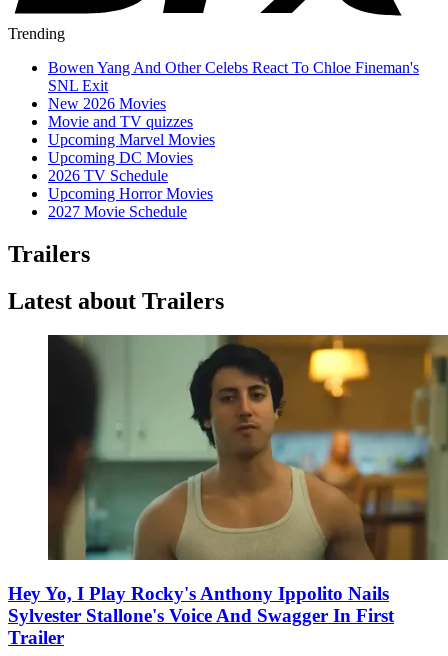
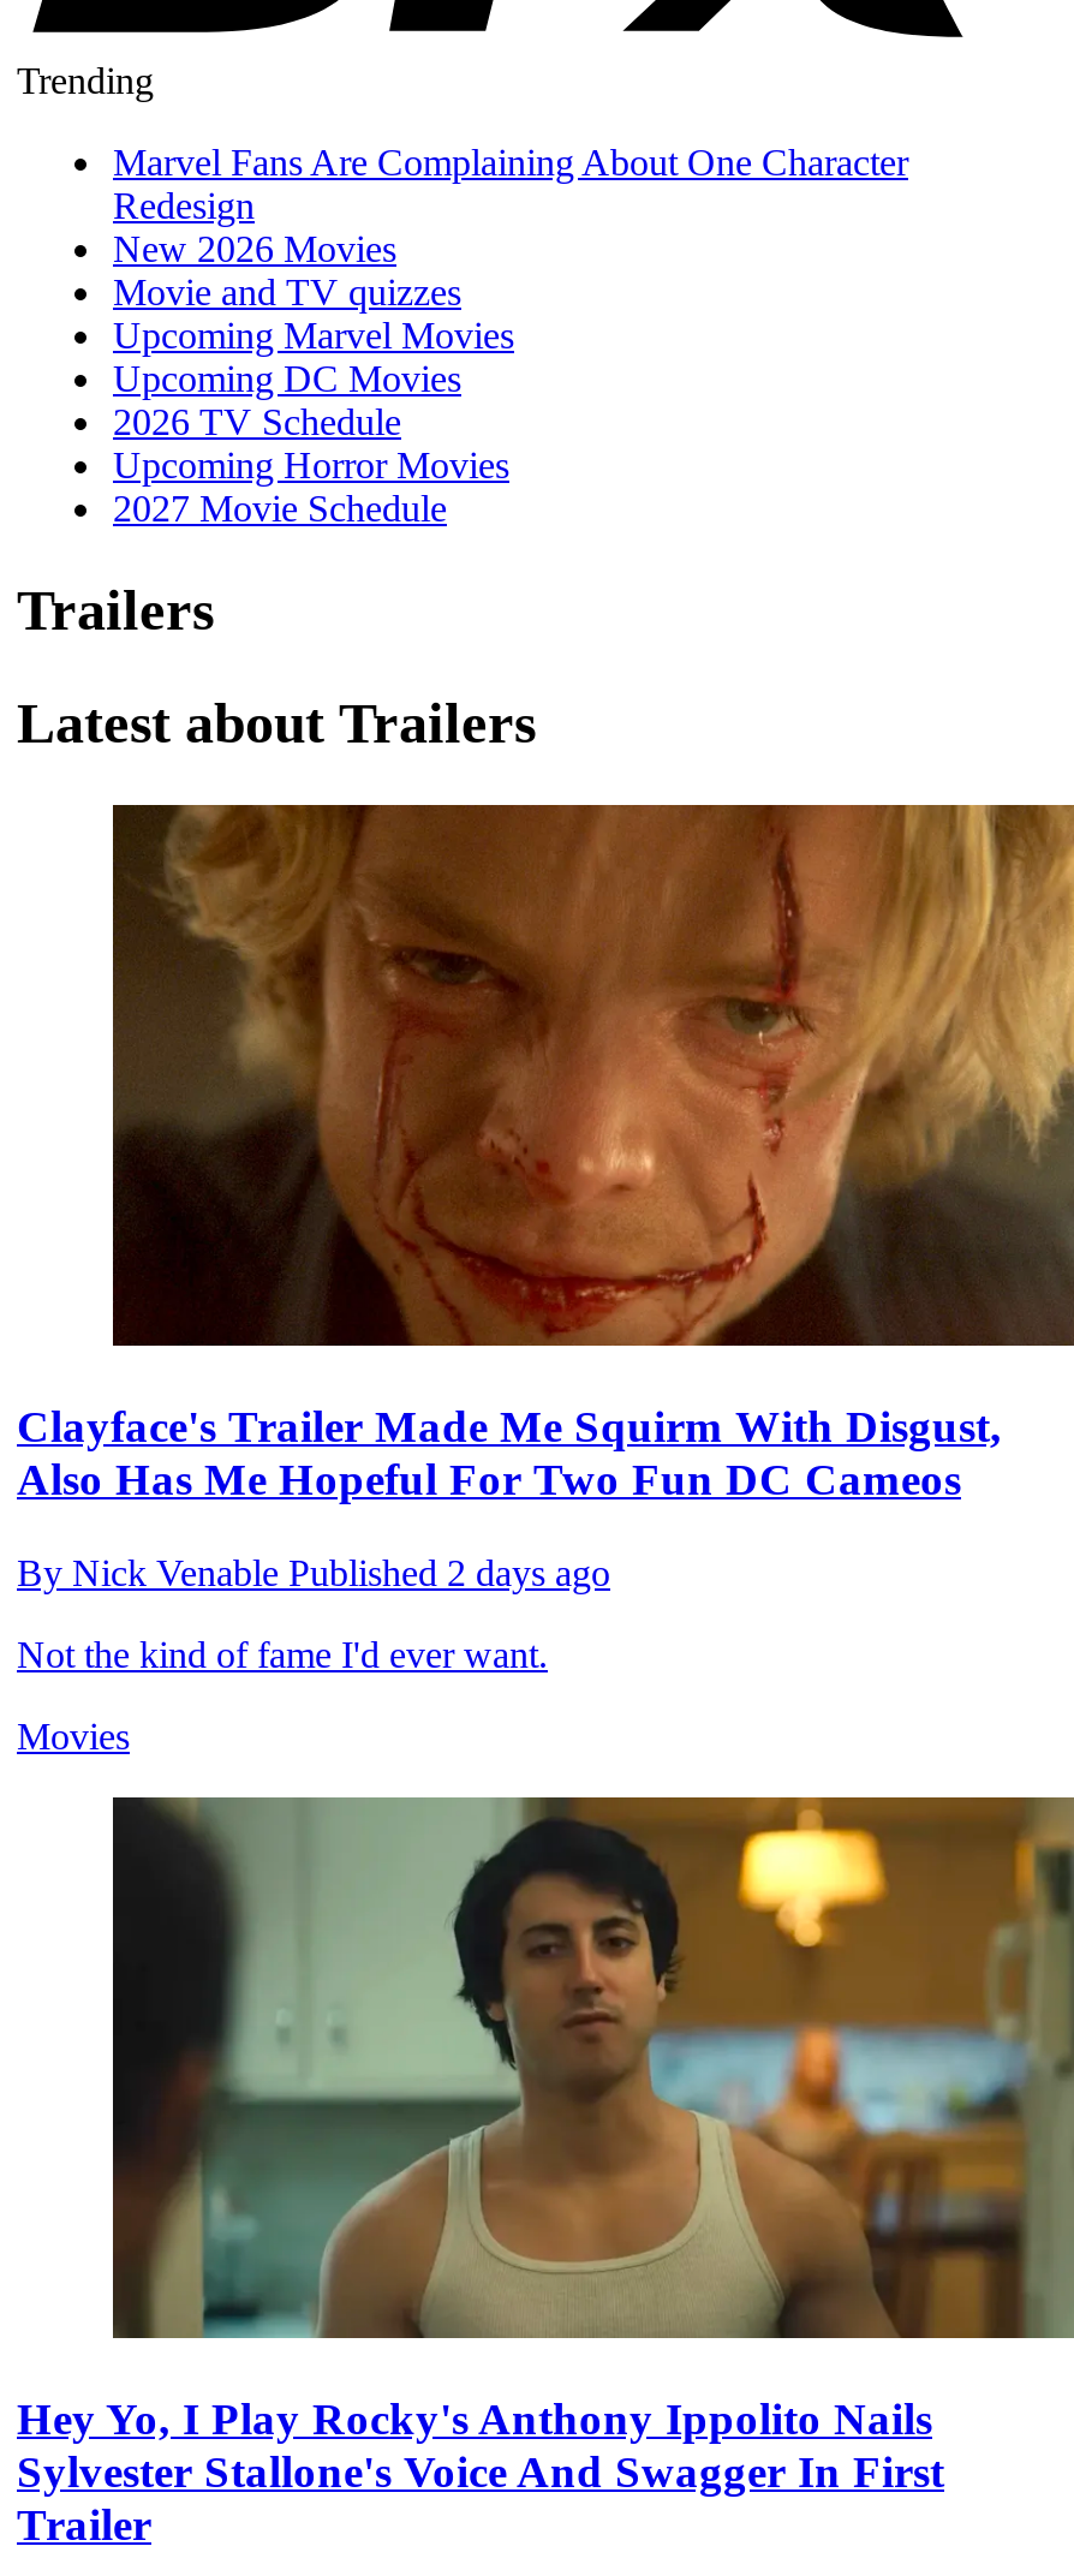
[48,59,419,94] Bowen Yang And Other Celebs React To Chloe Fineman's | SNL Exit -> [113,142,908,227] Marvel Fans Are Complaining About One Character | Redesign
none -> [17,803,1067,1756] [image] | Clayface's Trailer Made Me Squirm With Disgust, | Also Has Me Hopeful For Two Fun DC Cameos | By Nick Venable Published 2 days ago | Not the kind of fame I'd ever want. | Movies

